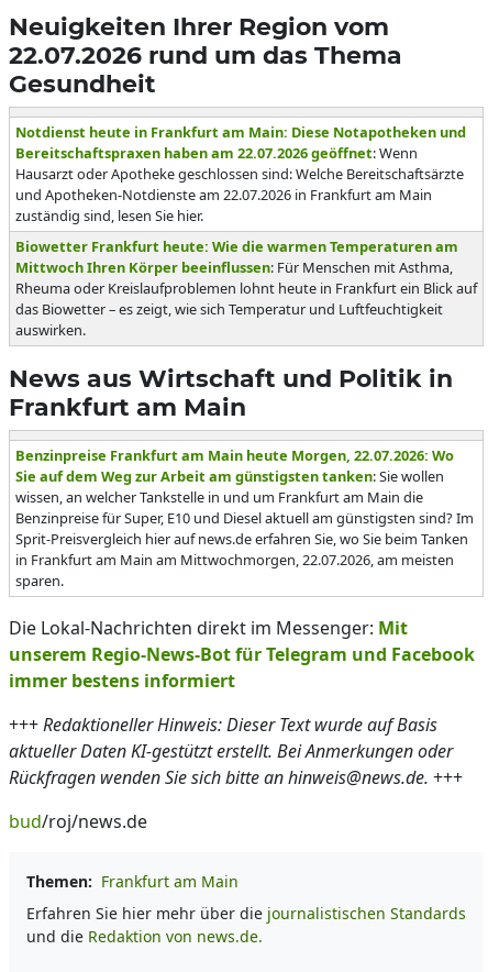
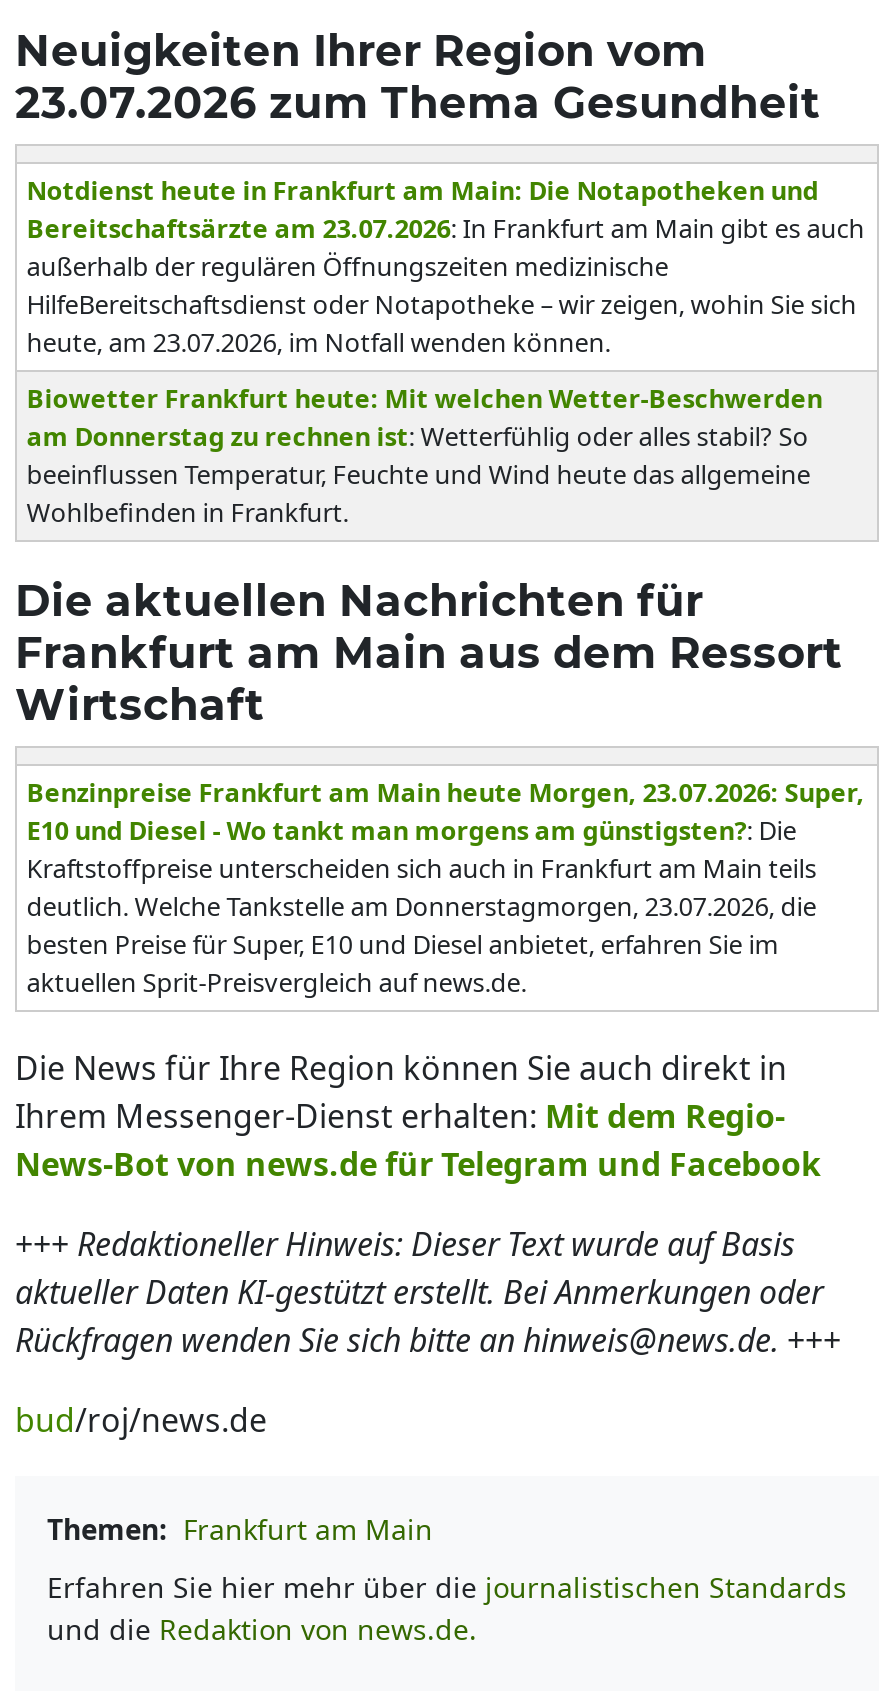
[9,41,402,98] 22.07.2026 rund um das Thema | Gesundheit -> [15,76,821,128] 23.07.2026 zum Thema Gesundheit
[15,122,466,225] Notdienst heute in Frankfurt am Main: Diese Notapotheken und | Bereitschaftspraxen haben am 22.07.2026 geöffnet: Wenn | Hausarzt oder Apotheke geschlossen sind: Welche Bereitschaftsärzte | und Apotheken-Notdienste am 22.07.2026 in Frankfurt am Main | zuständig sind, lesen Sie hier. -> [27,172,865,360] Notdienst heute in Frankfurt am Main: Die Notapotheken und | Bereitschaftsärzte am 23.07.2026: In Frankfurt am Main gibt es auch | außerhalb der regulären Öffnungszeiten medizinische | HilfeBereitschaftsdienst oder Notapotheke – wir zeigen, wohin Sie sich | heute, am 23.07.2026, im Notfall wenden können.
[15,236,477,340] Biowetter Frankfurt heute: Wie die warmen Temperaturen am | Mittwoch Ihren Körper beeinflussen: Für Menschen mit Asthma, | Rheuma oder Kreislaufproblemen lohnt heute in Frankfurt ein Blick auf | das Biowetter – es zeigt, wie sich Temperatur und Luftfeuchtigkeit | auswirken. -> [27,380,823,530] Biowetter Frankfurt heute: Mit welchen Wetter-Beschwerden | am Donnerstag zu rechnen ist: Wetterfühlig oder alles stabil? So | beeinflussen Temperatur, Feuchte und Wind heute das allgemeine | Wohlbefinden in Frankfurt.
[9,364,453,421] News aus Wirtschaft und Politik in | Frankfurt am Main -> [15,574,843,730] Die aktuellen Nachrichten für | Frankfurt am Main aus dem Ressort | Wirtschaft
[15,445,473,590] Benzinpreise Frankfurt am Main heute Morgen, 22.07.2026: Wo | Sie auf dem Weg zur Arbeit am günstigsten tanken: Sie wollen | wissen, an welcher Tankstelle in und um Frankfurt am Main die | Benzinpreise für Super, E10 und Diesel aktuell am günstigsten sind? Im | Sprit-Preisvergleich hier auf news.de erfahren Sie, wo Sie beim Tanken | in Frankfurt am Main am Mittwochmorgen, 22.07.2026, am meisten | sparen. -> [27,774,865,1000] Benzinpreise Frankfurt am Main heute Morgen, 23.07.2026: Super, | E10 und Diesel - Wo tankt man morgens am günstigsten?: Die | Kraftstoffpreise unterscheiden sich auch in Frankfurt am Main teils | deutlich. Welche Tankstelle am Donnerstagmorgen, 23.07.2026, die | besten Preise für Super, E10 und Diesel anbietet, erfahren Sie im | aktuellen Sprit-Preisvergleich auf news.de.
[9,616,475,693] Die Lokal-Nachrichten direkt im Messenger: Mit | unserem Regio-News-Bot für Telegram und Facebook | immer bestens informiert -> [15,1046,821,1186] Die News für Ihre Region können Sie auch direkt in | Ihrem Messenger-Dienst erhalten: Mit dem Regio- | News-Bot von news.de für Telegram und Facebook

